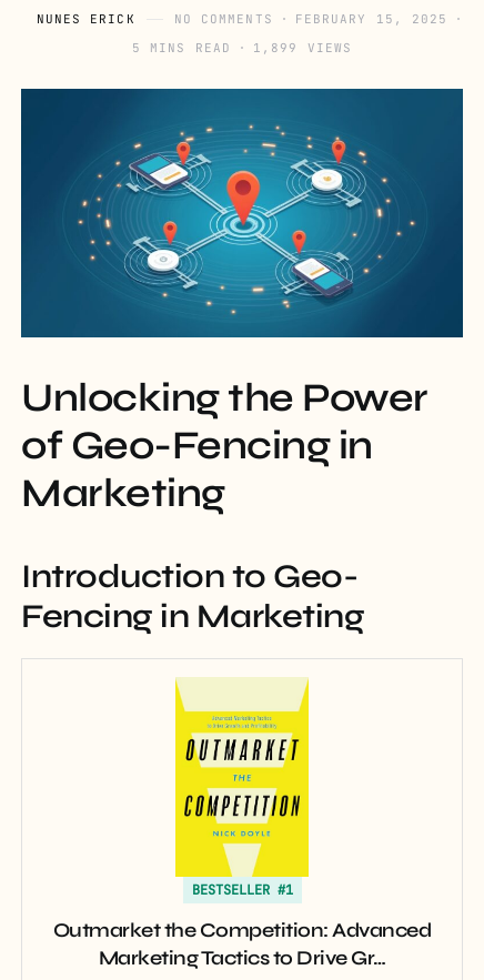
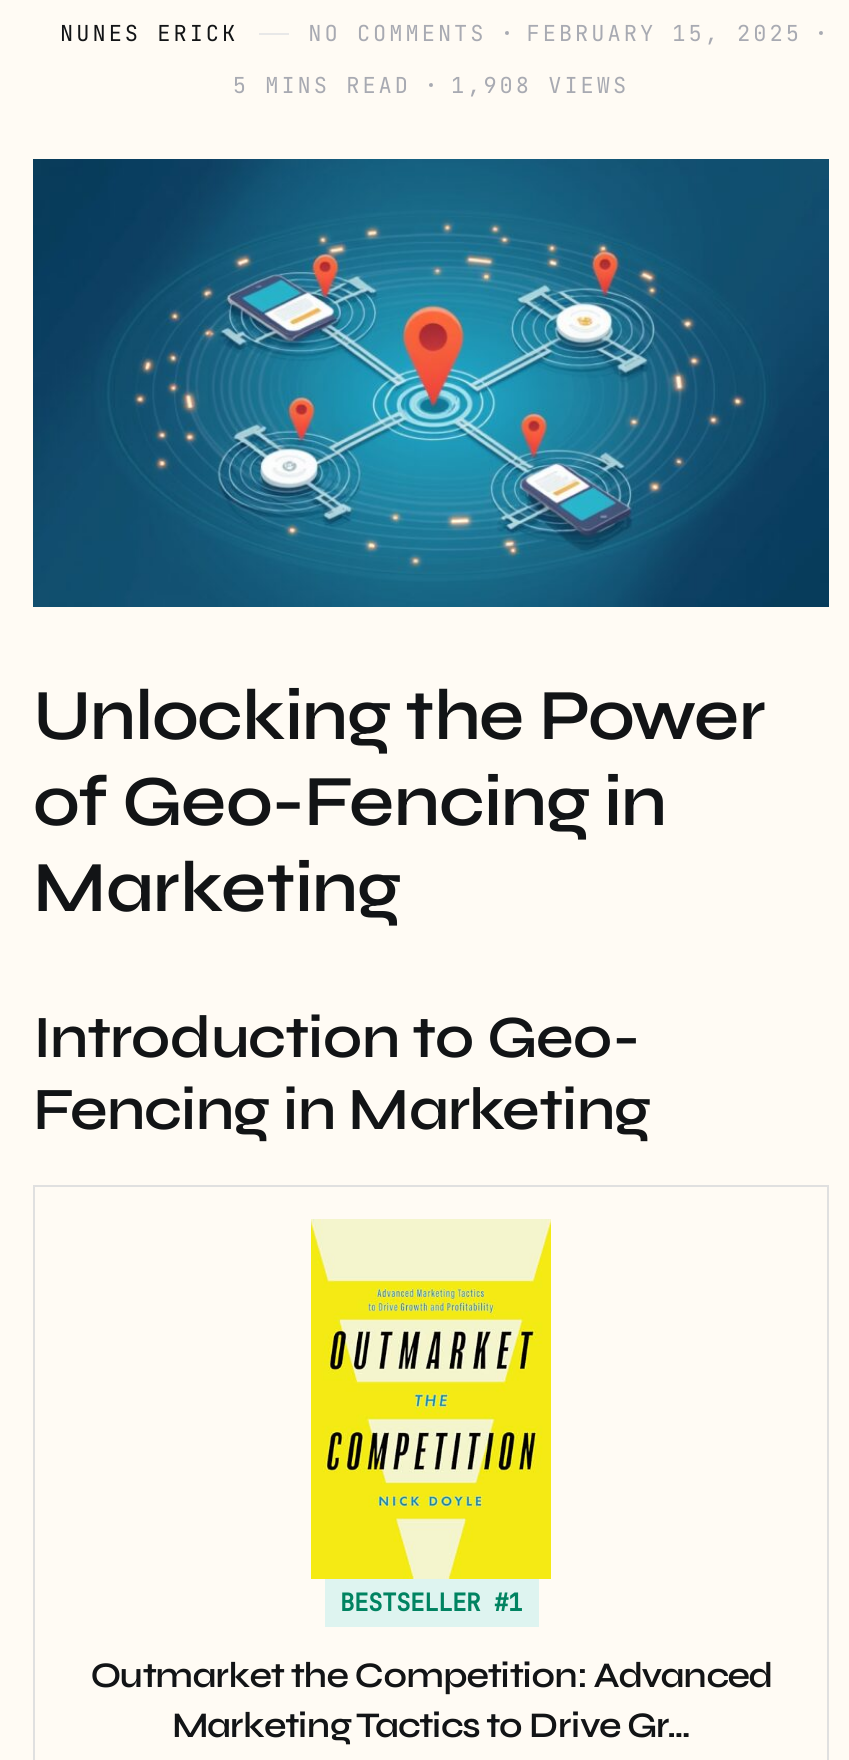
[132,40,352,55] 5 MINS READ 1,899 VIEWS -> [233,71,629,99] 5 MINS READ 1,908 VIEWS

